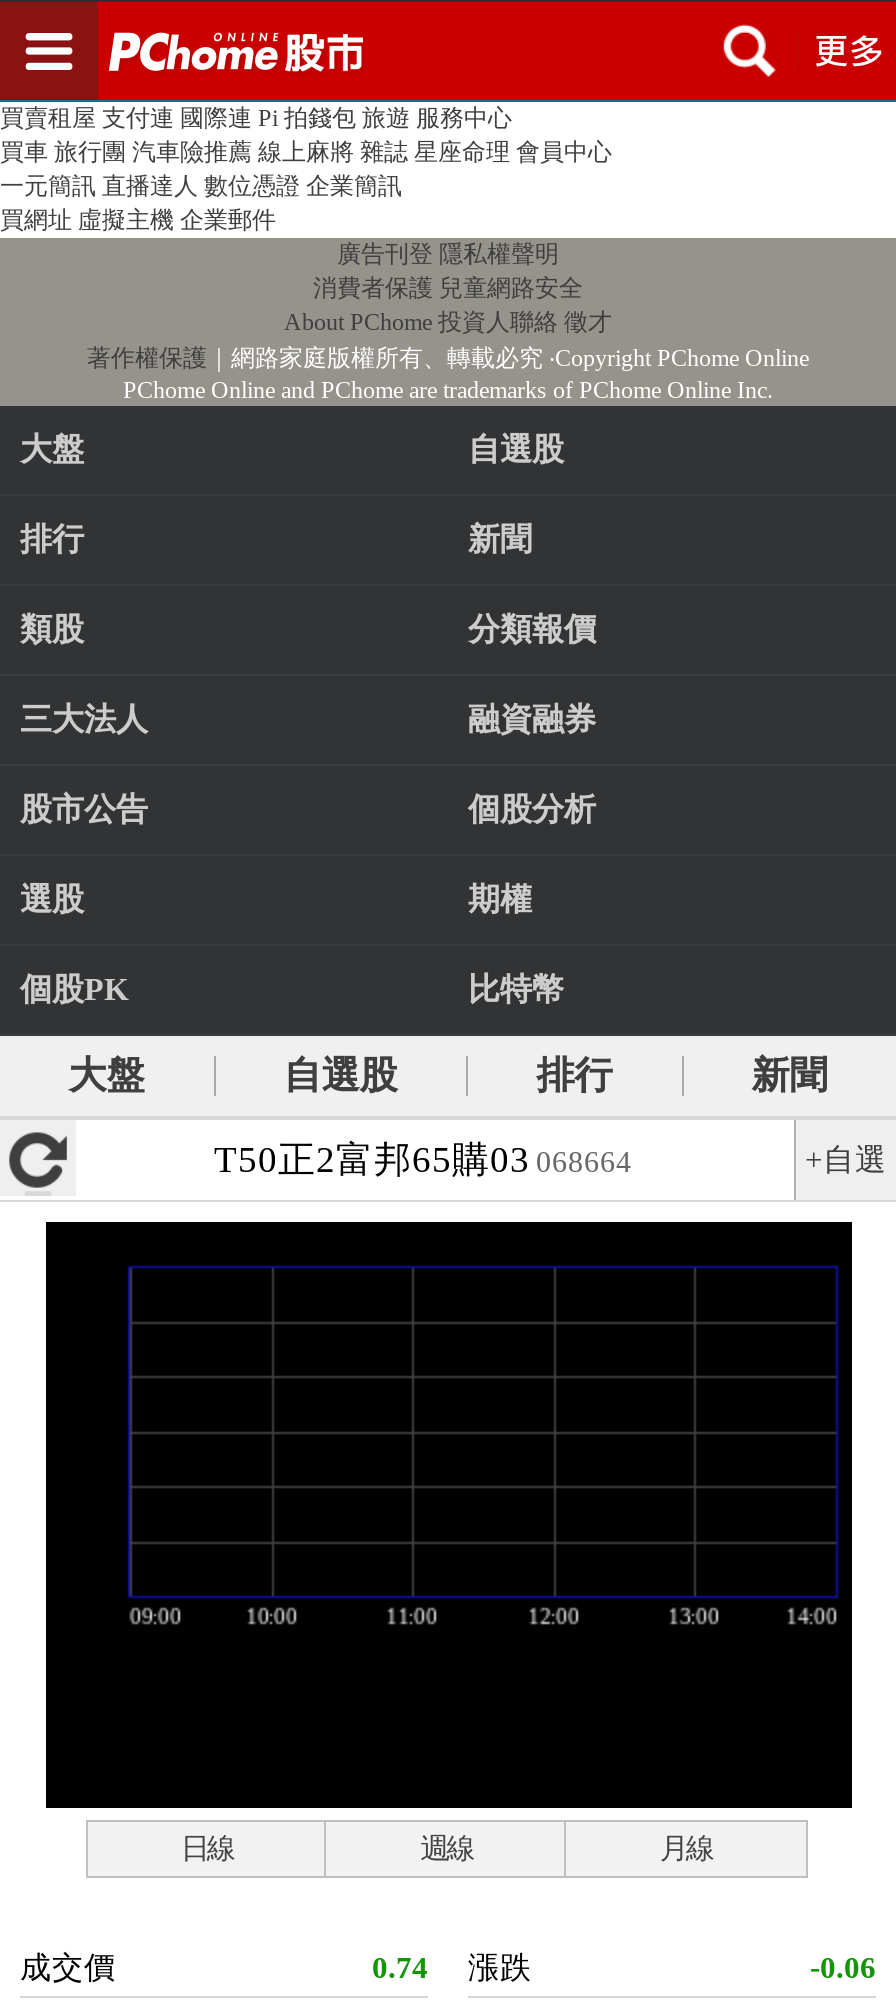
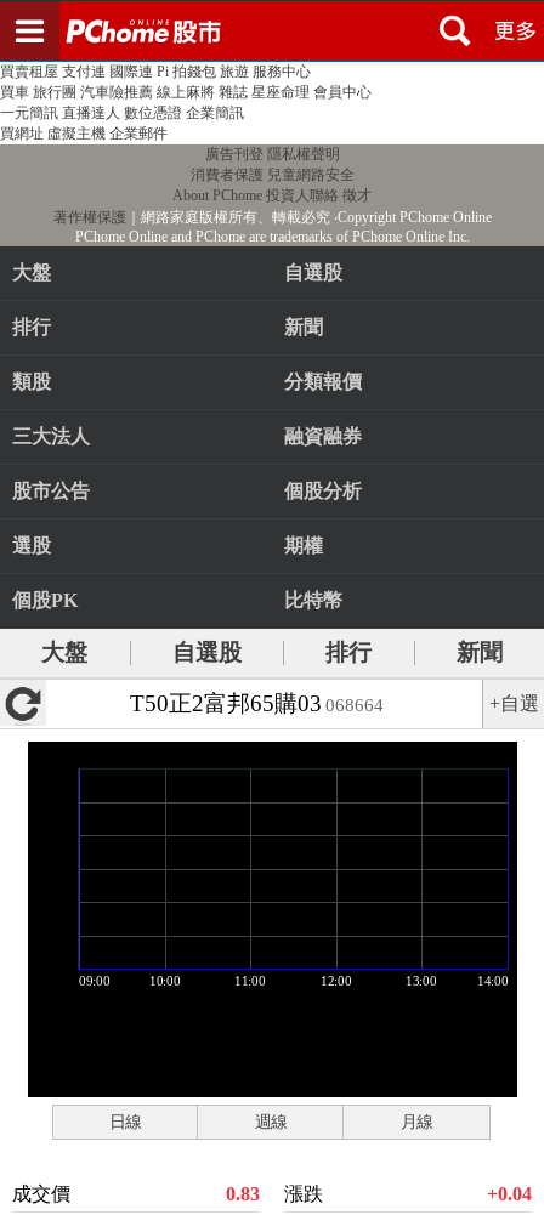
[372,1950,532,1984] 0.74 漲跌 -> [226,1183,323,1204] 0.83 漲跌
[810,1950,876,1984] -0.06 -> [487,1183,532,1204] +0.04

